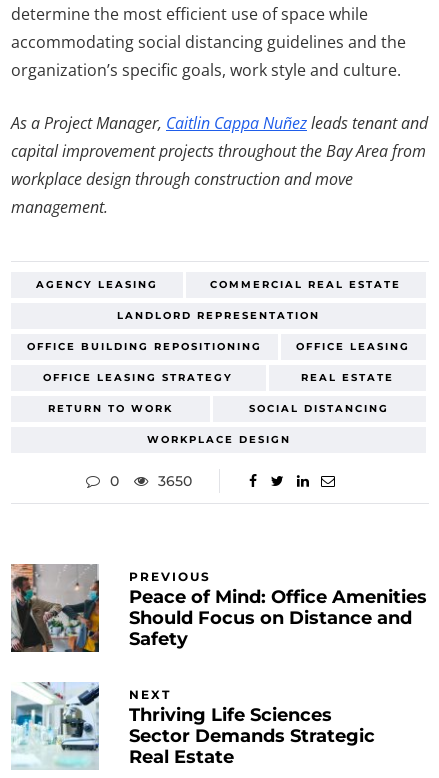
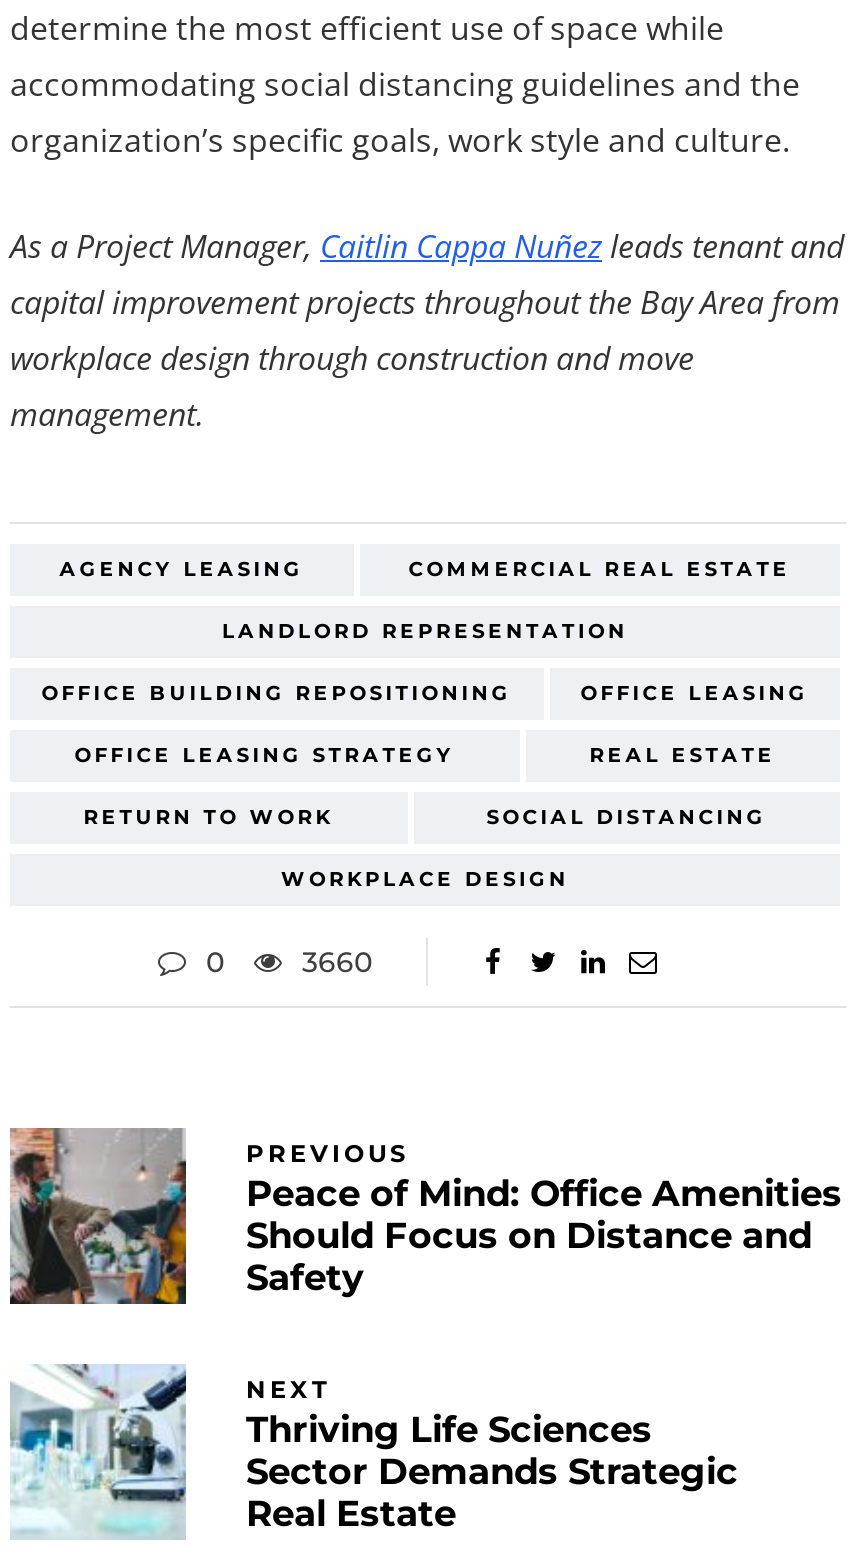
[158,472,192,490] 3650 -> [302,944,372,980] 3660

